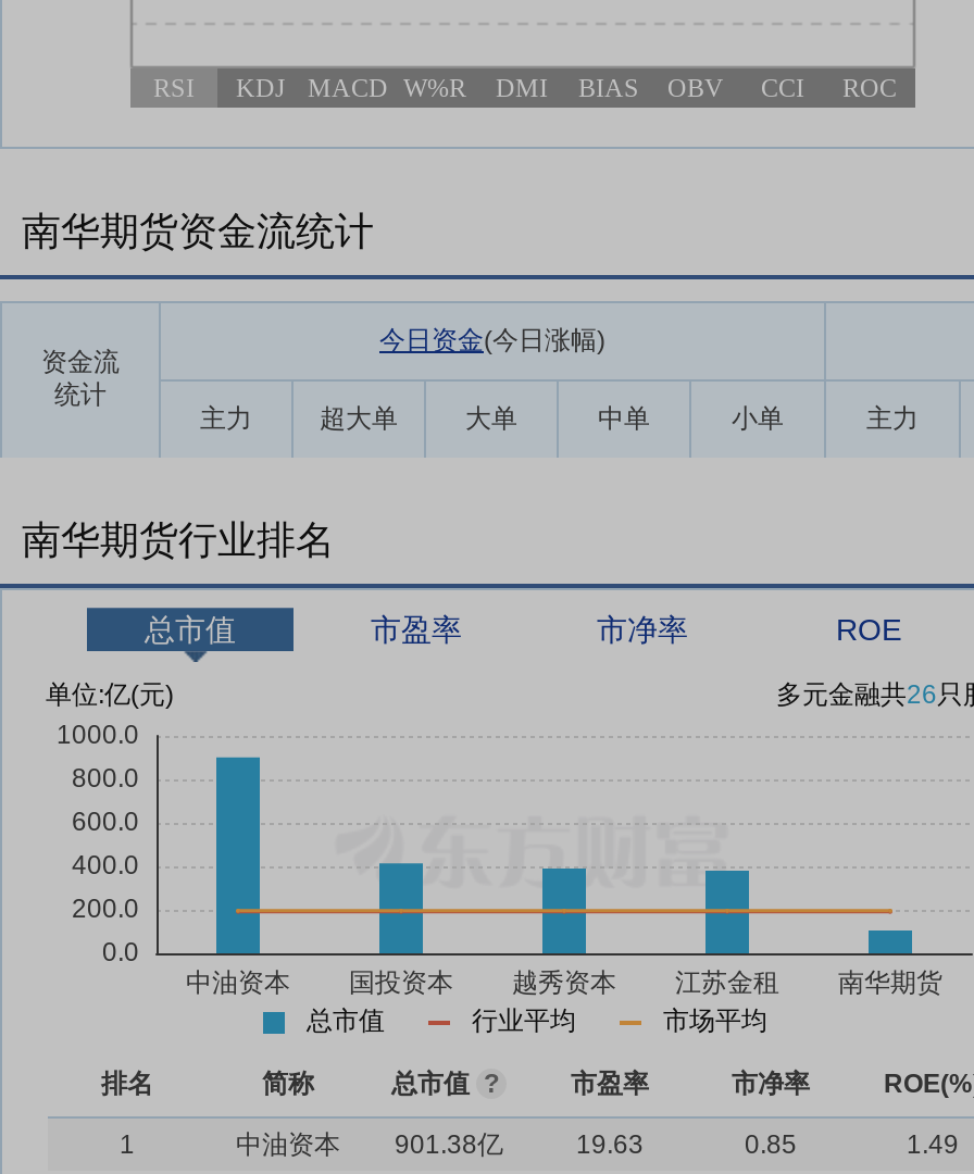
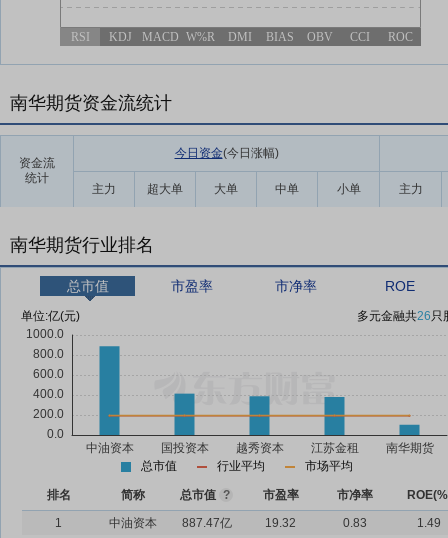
[236,1129,503,1160] 中油资本 901.38亿 -> [108,516,231,530] 中油资本 887.47亿
[576,1129,644,1160] 19.63 -> [265,516,296,530] 19.32
[745,1129,797,1160] 0.85 -> [342,516,366,530] 0.83

